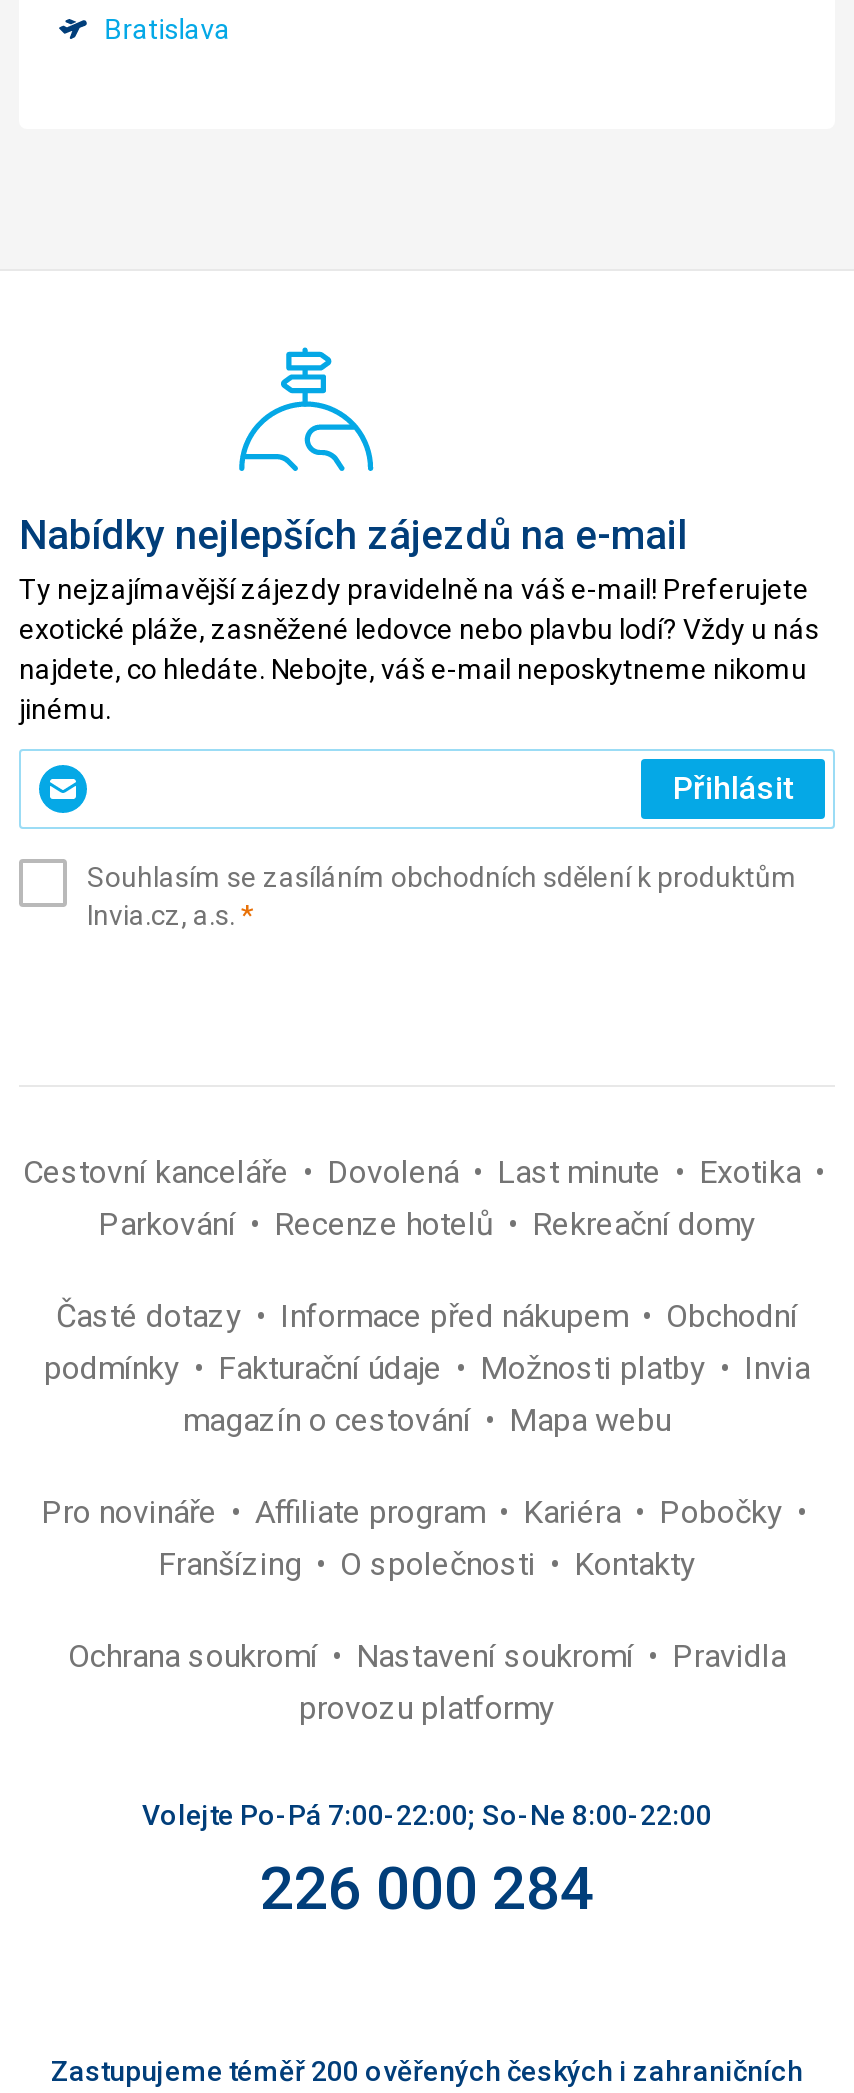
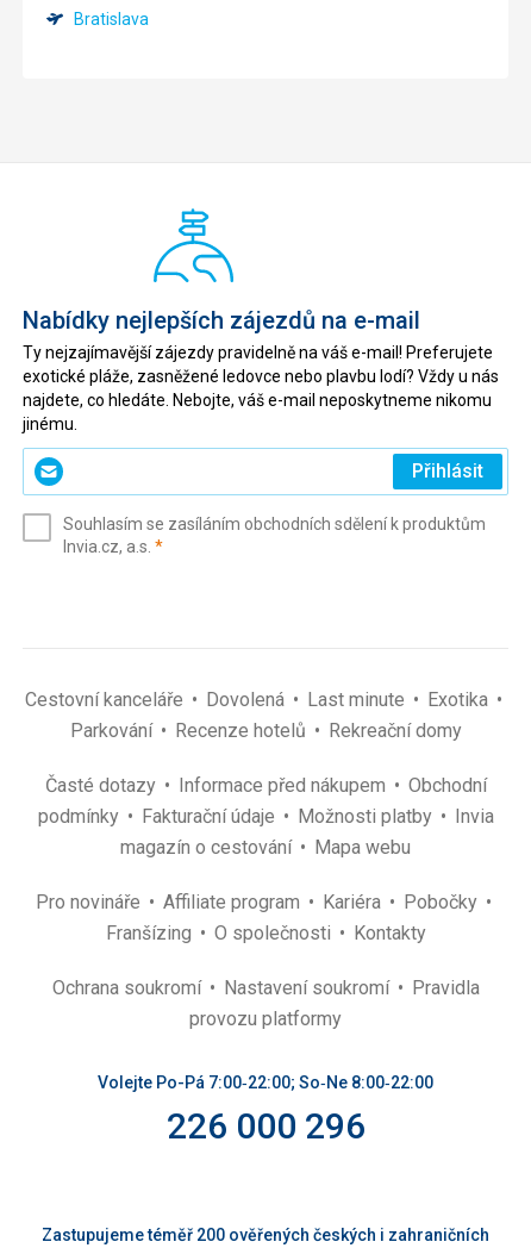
[142,1799,712,1831] Volejte Po-Pá 7:00-22:00; So-Ne 8:00-22:00 -> [98,1073,433,1092] Volejte Po-Pá 7:00‑22:00; So‑Ne 8:00‑22:00
[260,1853,594,1923] 226 000 284 -> [166,1105,365,1147] 226 000 296

